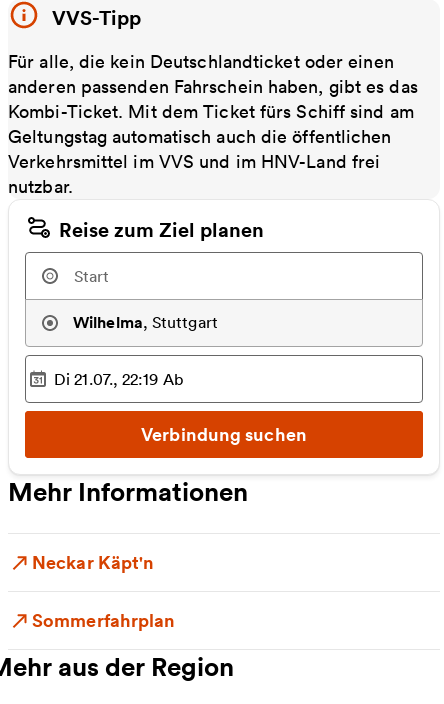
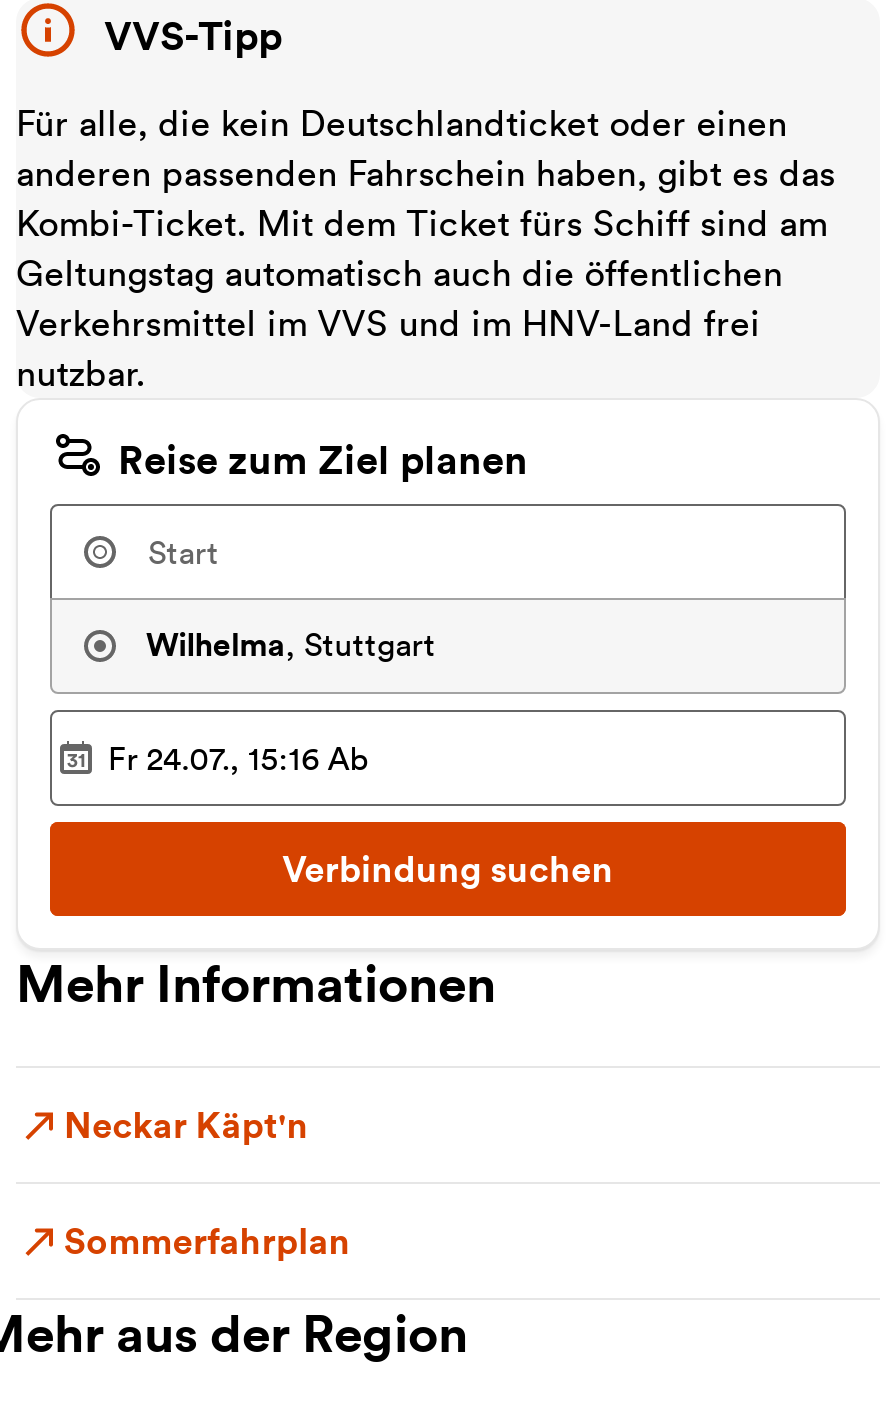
[54,369,183,389] Di 21.07., 22:19 Ab -> [108,738,368,778] Fr 24.07., 15:16 Ab

